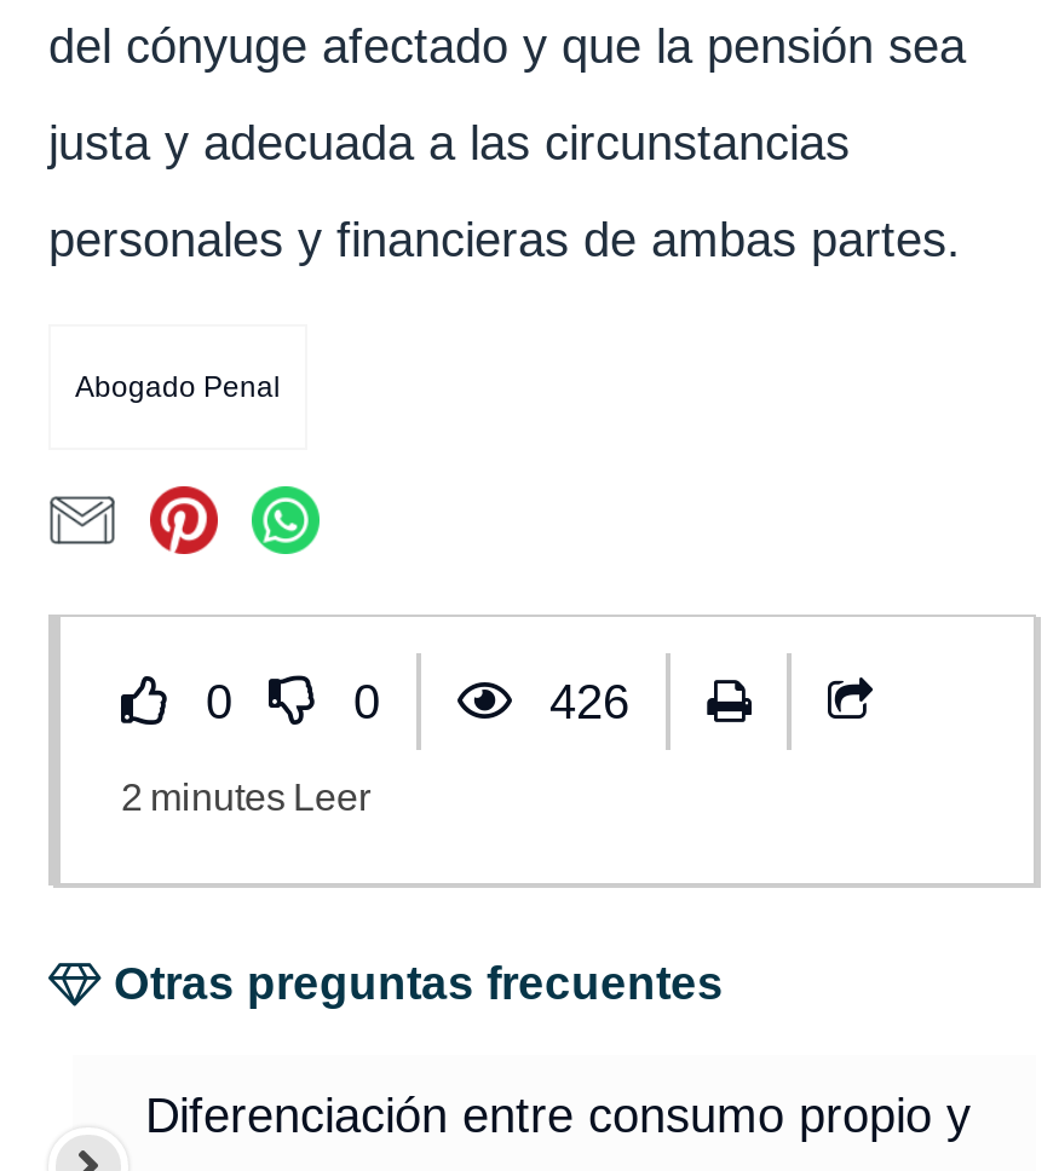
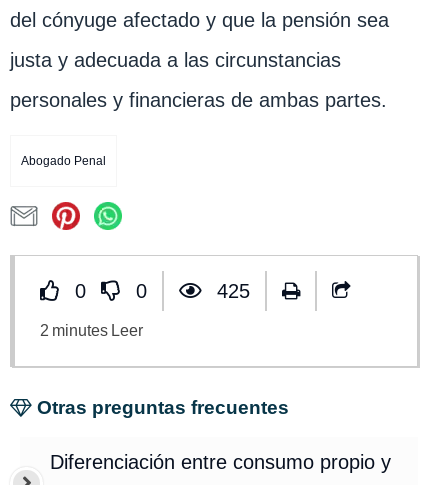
[549,675,629,728] 426 -> [217,280,250,302] 425

